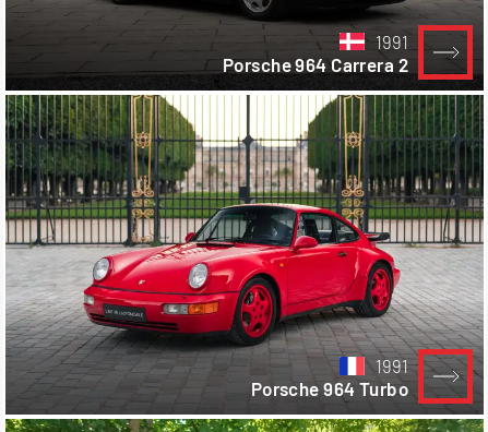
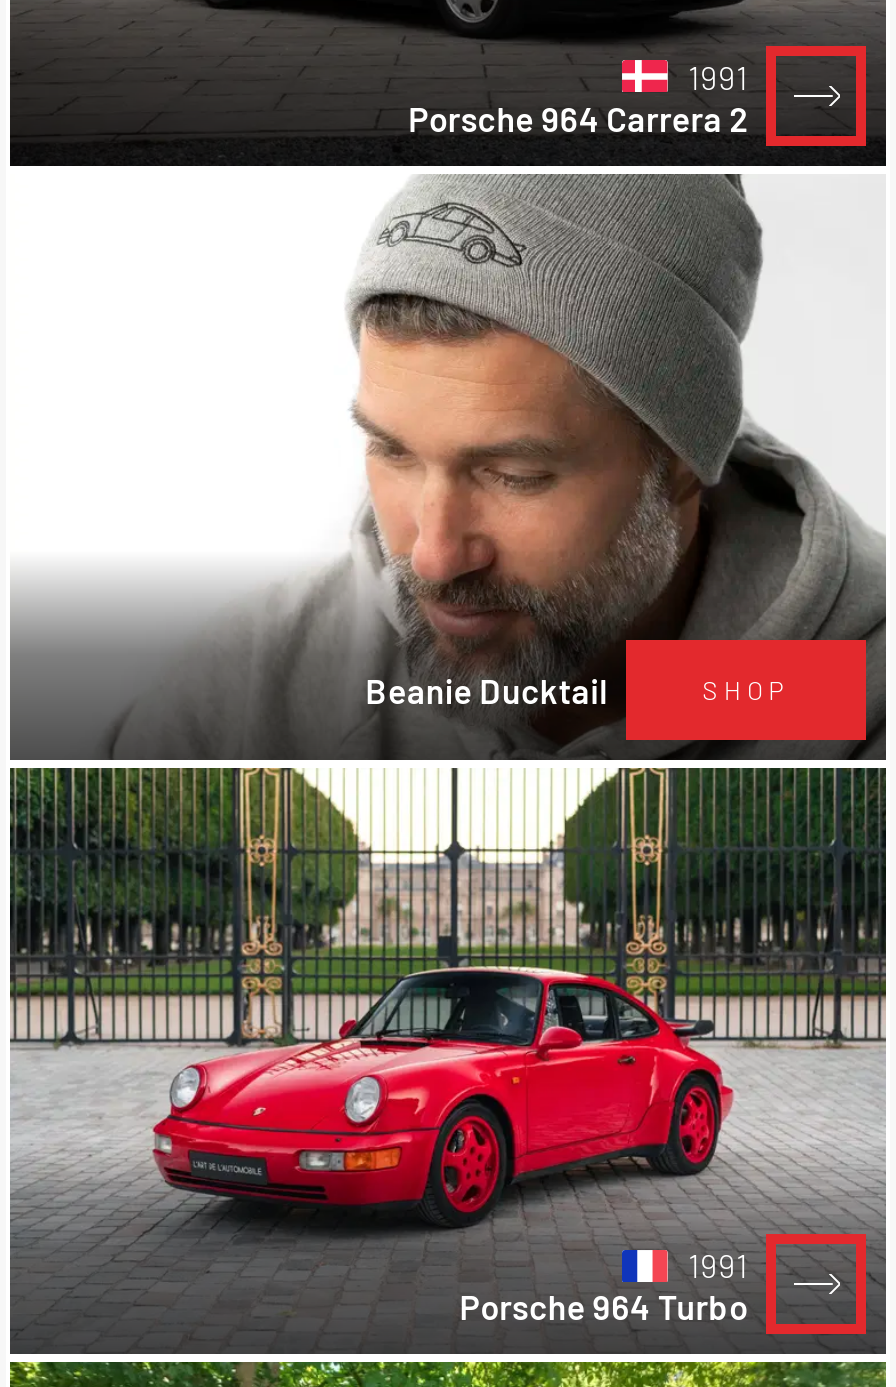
none -> [10,172,886,744] [image] | Beanie Ducktail | SHOP

